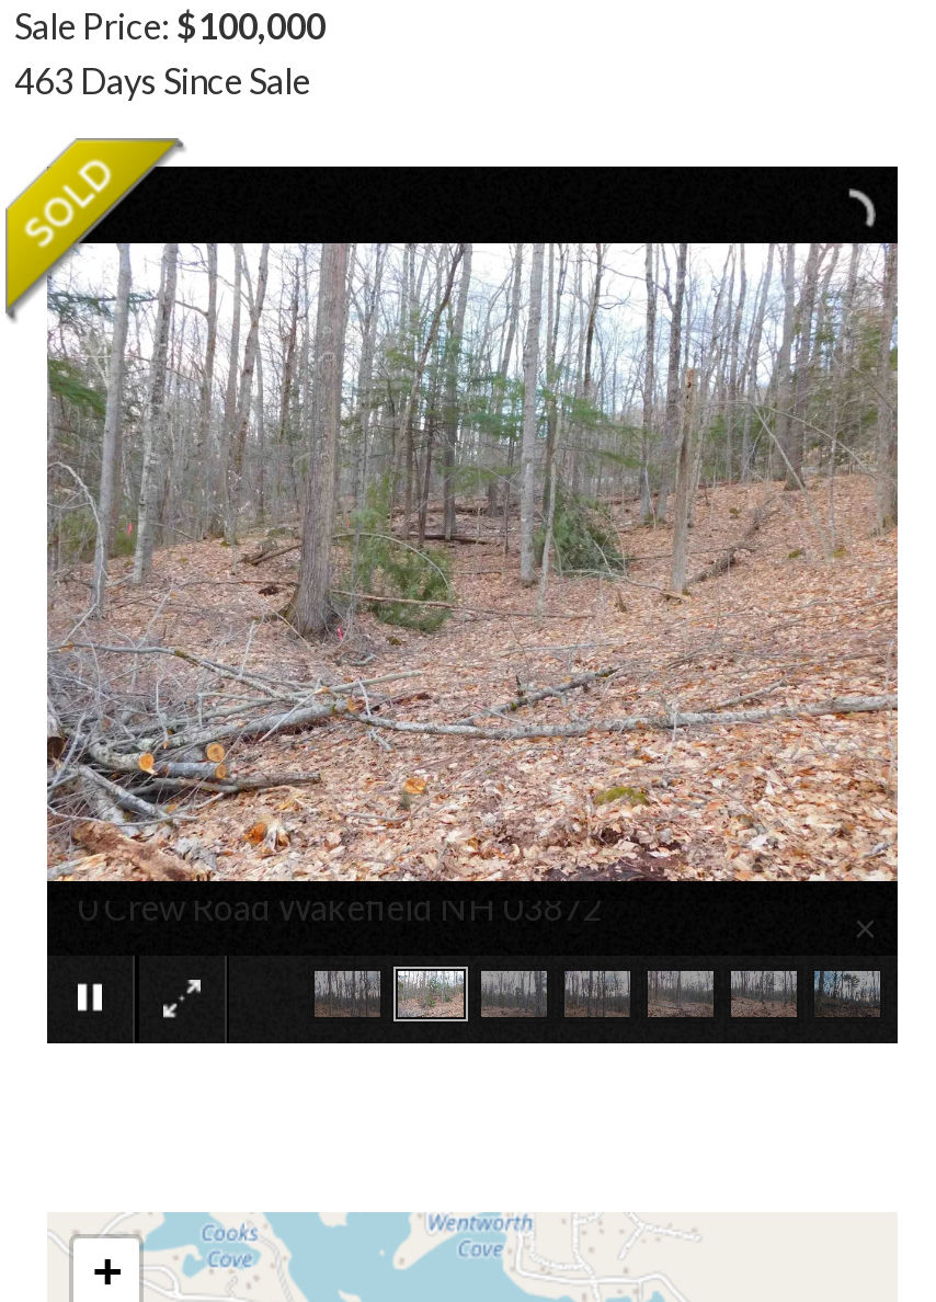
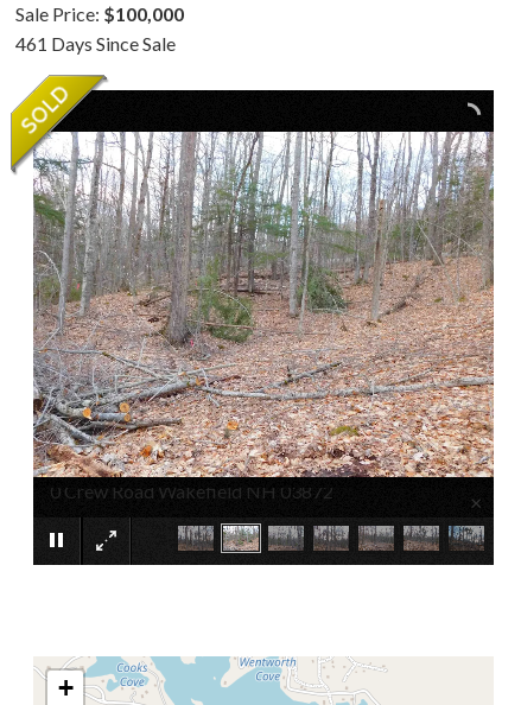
[14,59,310,101] 463 Days Since Sale -> [15,32,176,55] 461 Days Since Sale

